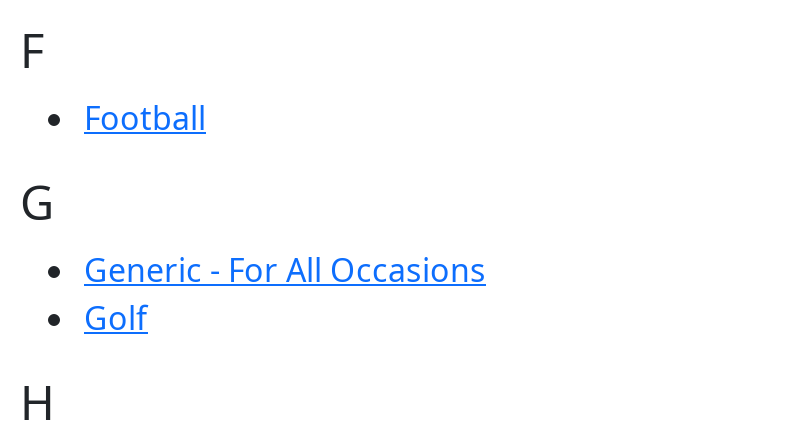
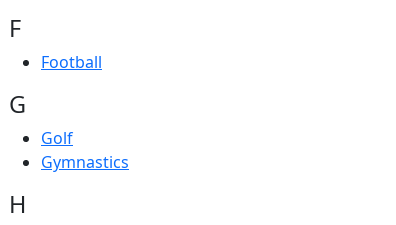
[84,247,486,291] Generic - For All Occasions -> none
moved [84,295,148,339] -> [41,127,73,149]: Golf
none -> [41,151,129,173] Gymnastics

